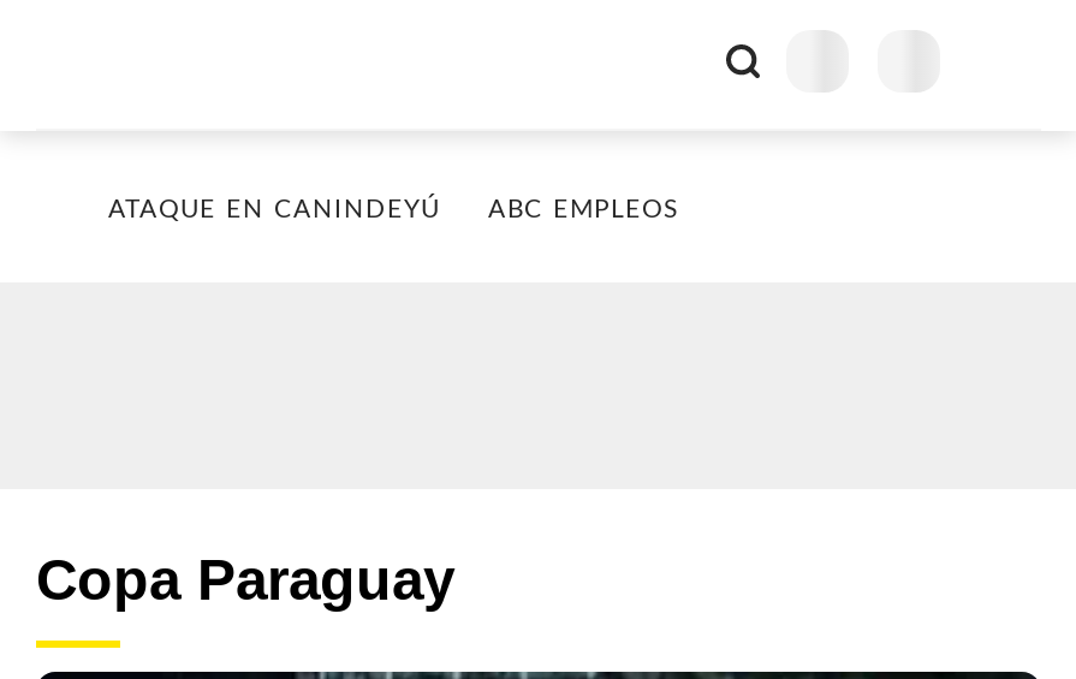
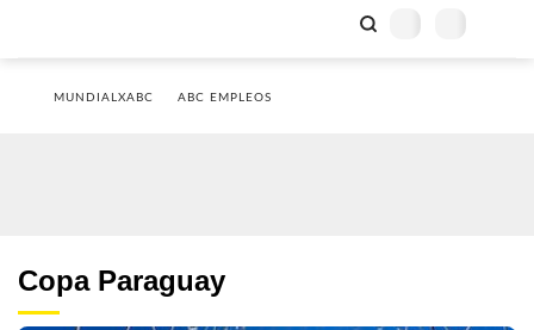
[108,198,440,222] ATAQUE EN CANINDEYÚ -> [54,92,154,104] MUNDIALXABC

